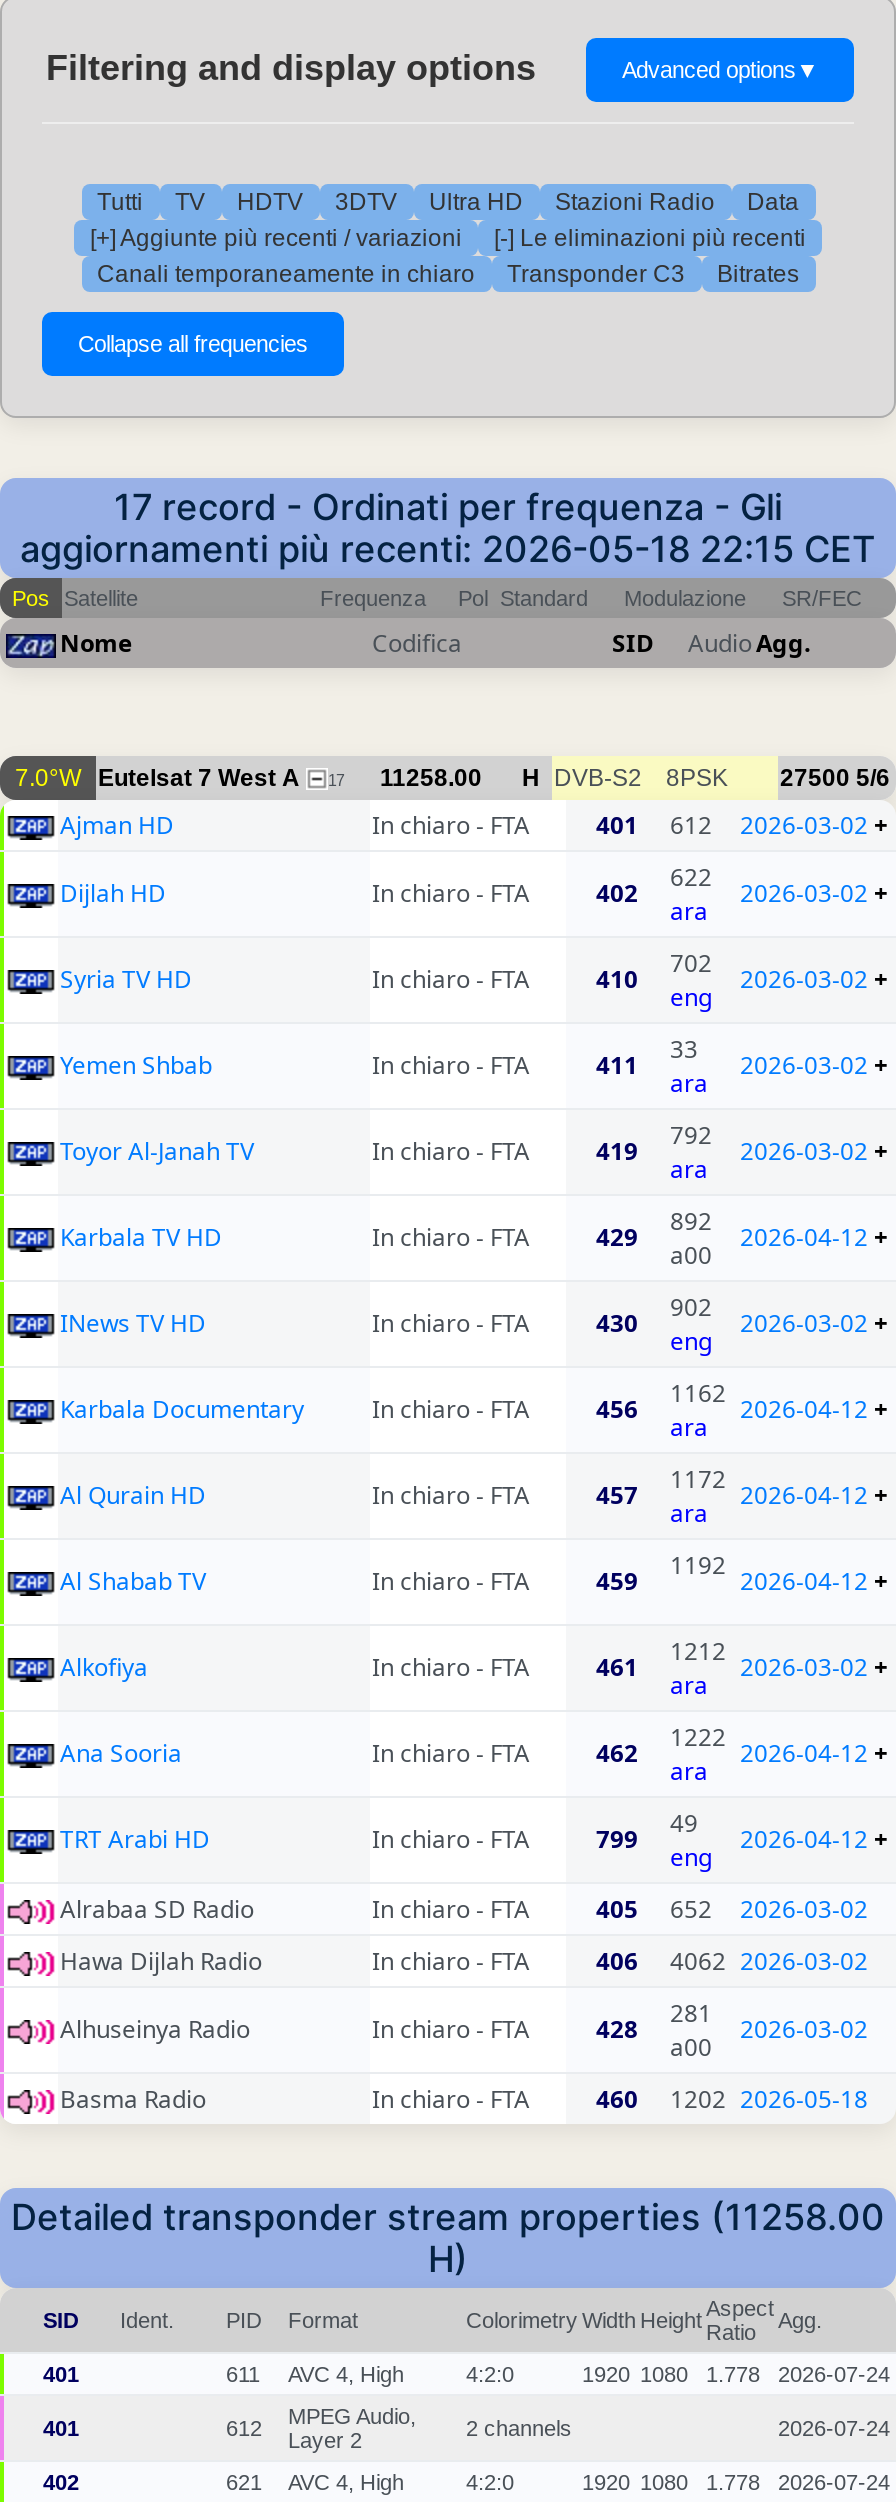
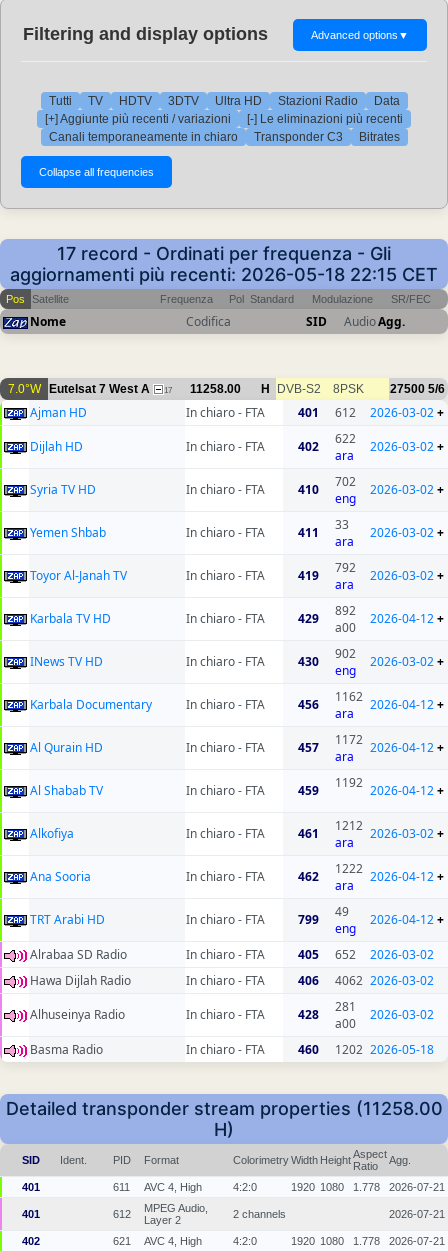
[582,2361,890,2385] 1920 1080 1.778 2026-07-24 -> [291,1181,445,1193] 1920 1080 1.778 2026-07-21
[778,2415,890,2439] 2026-07-24 -> [389,1208,445,1220] 2026-07-21
[582,2469,890,2493] 1920 1080 1.778 2026-07-24 -> [291,1235,445,1247] 1920 1080 1.778 2026-07-21

